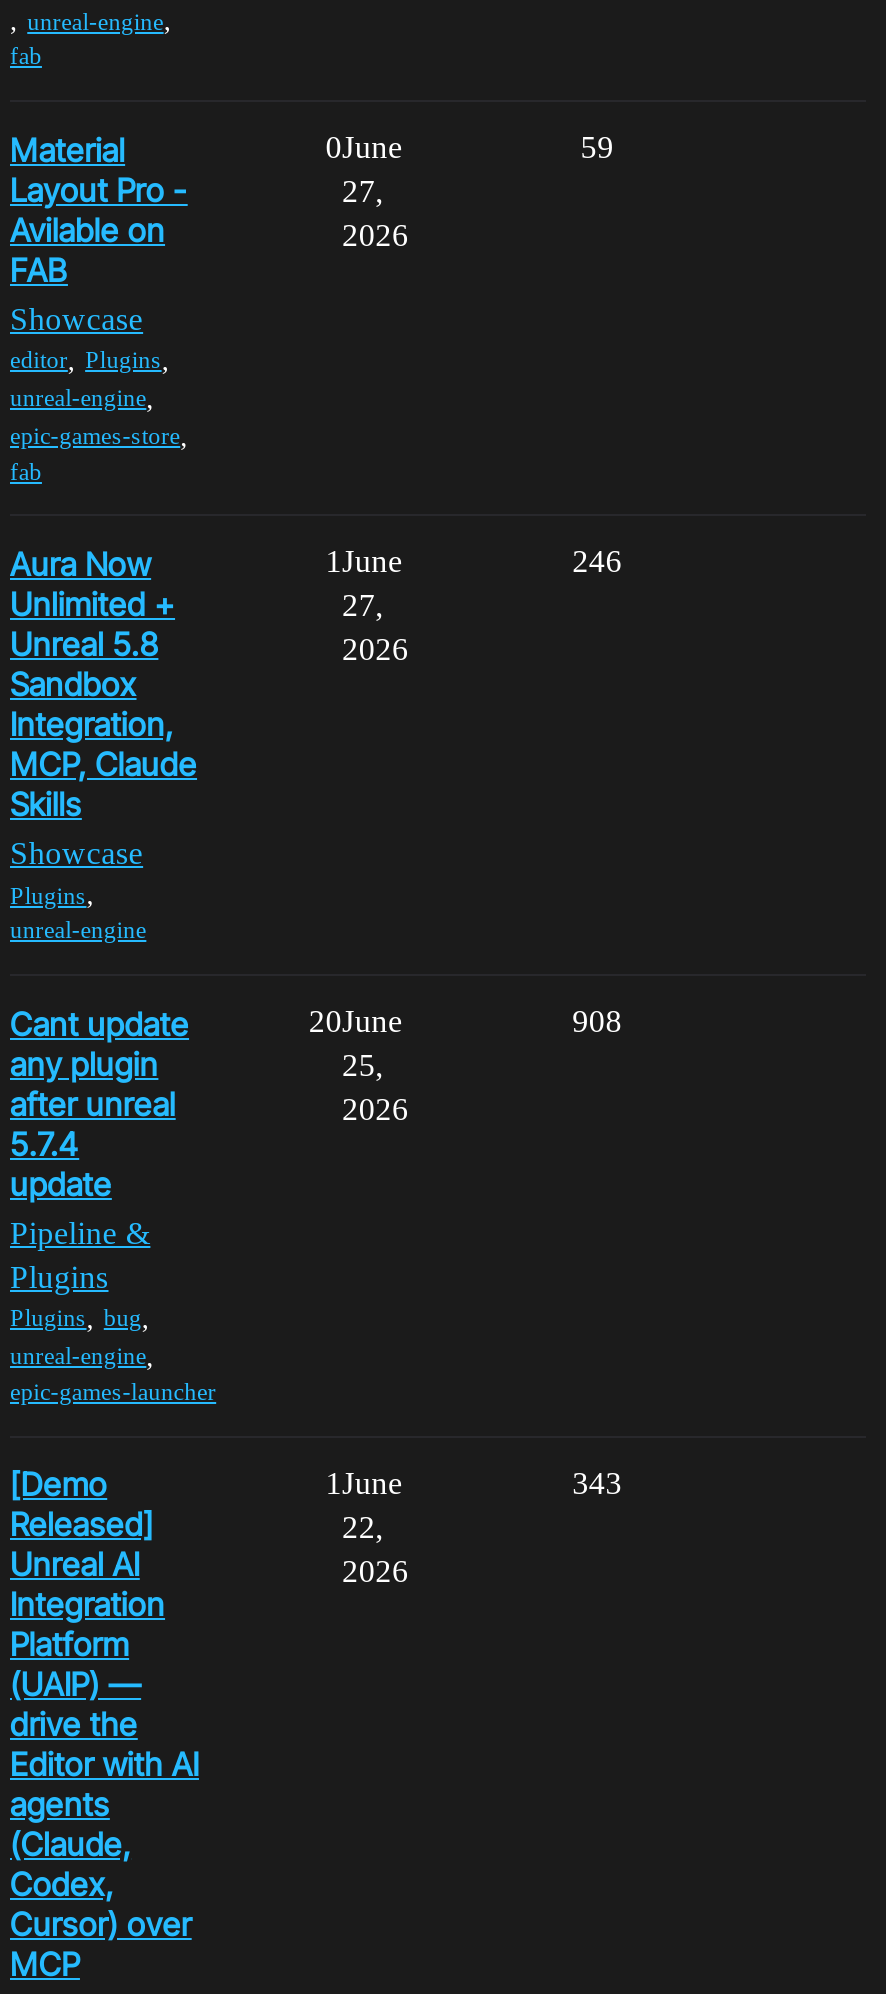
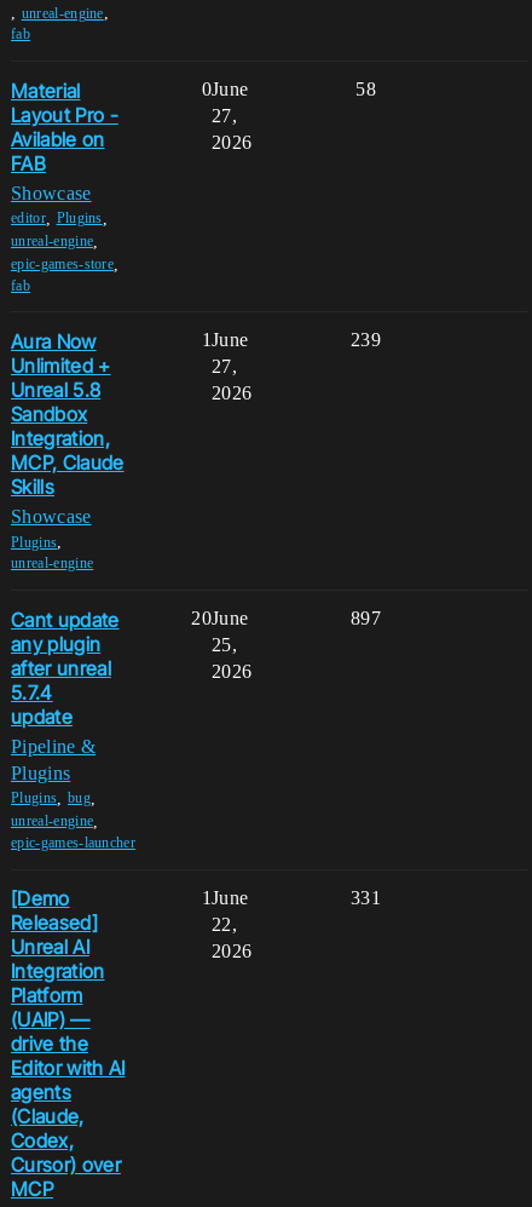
[581,130,614,164] 59 -> [356,78,376,99] 58
[572,545,622,579] 246 -> [351,330,381,350] 239
[572,1004,622,1038] 908 -> [351,608,381,628] 897
[572,1465,622,1499] 343 -> [351,887,381,907] 331

